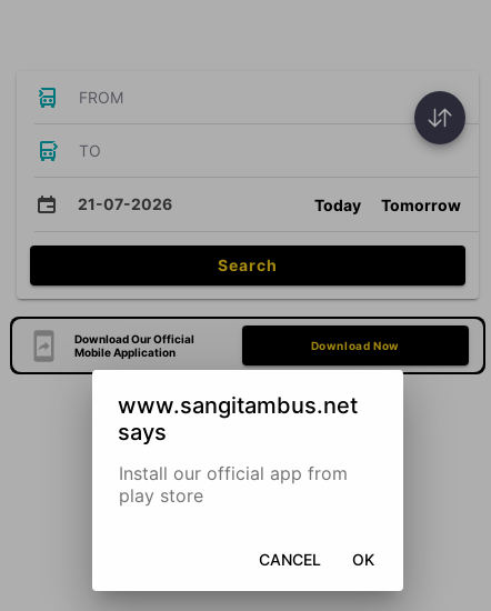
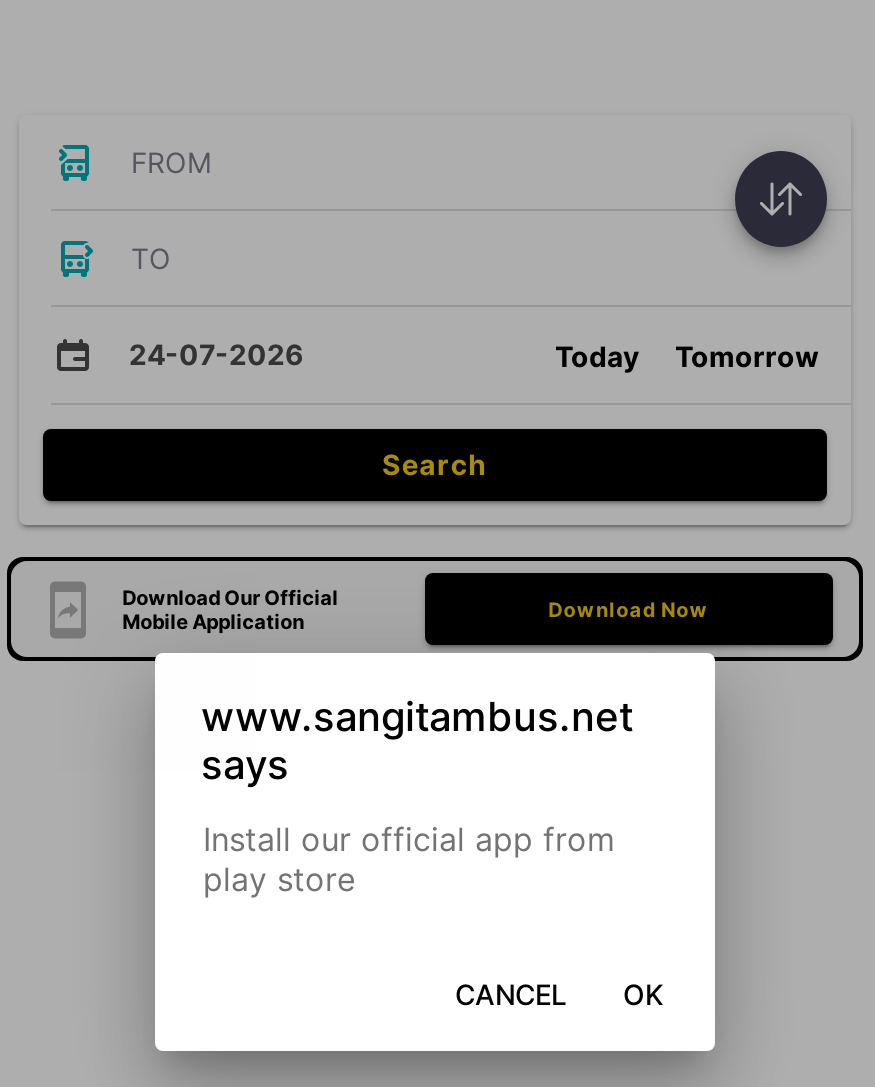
[78,194,172,213] 21-07-2026 -> [129,337,303,371] 24-07-2026

